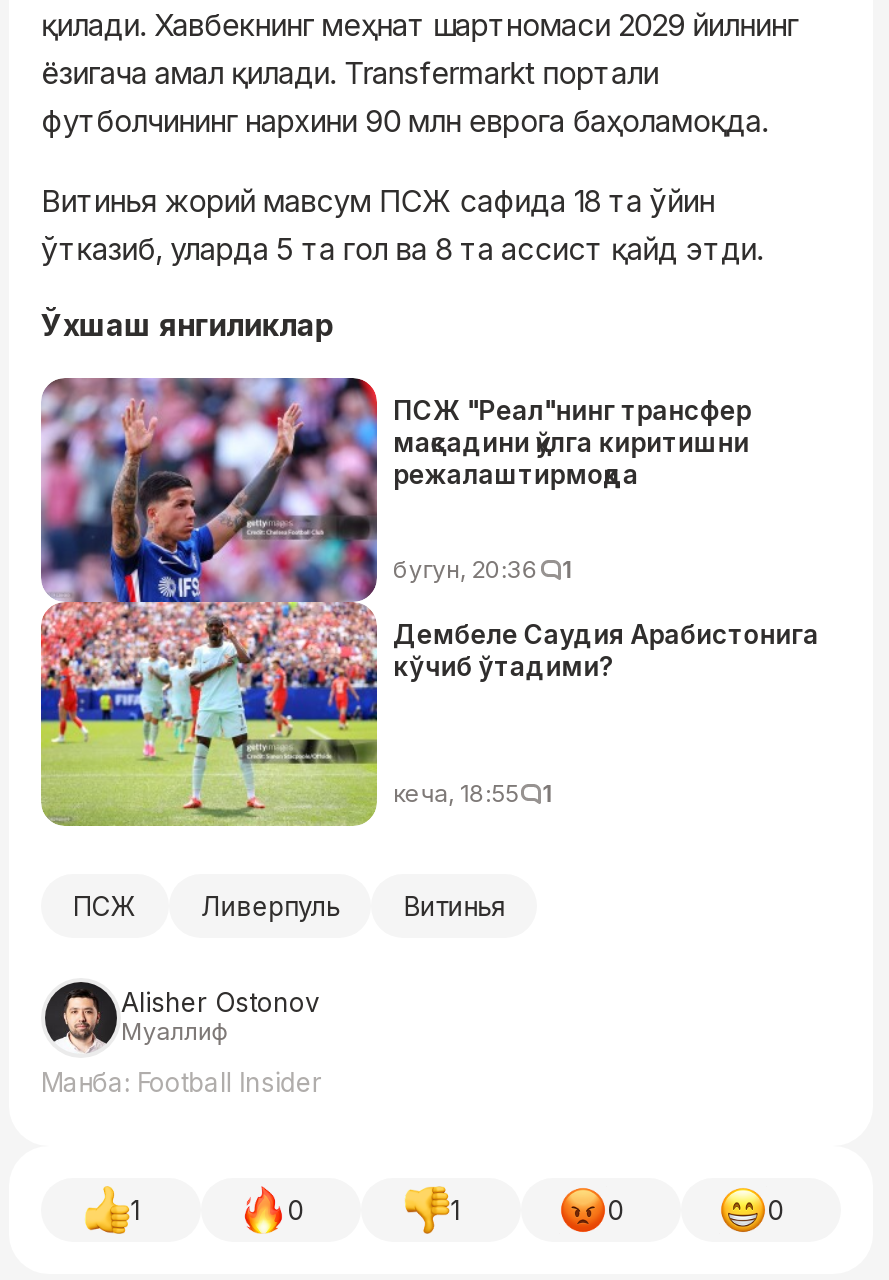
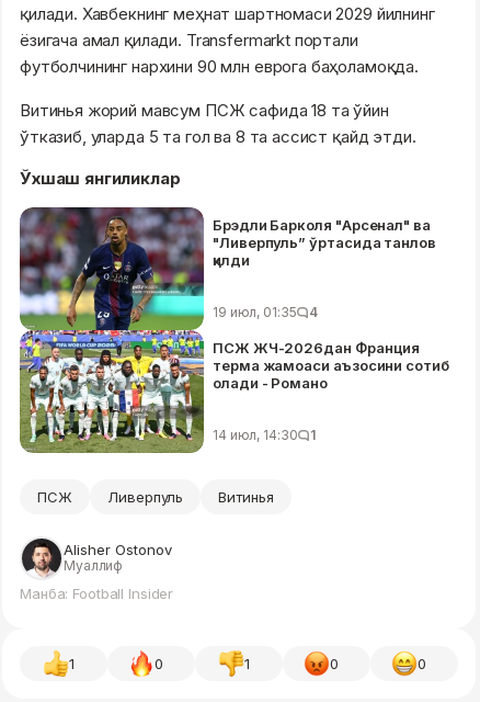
[39,376,751,826] [image] | ПСЖ "Реал"нинг трансфер | мақсадини қўлга киритишни | режалаштирмоқда -> [19,206,436,453] [image] | Брэдли Барколя "Арсенал" ва | "Ливерпуль” ўртасида танлов | қилди
[393,554,572,584] бугун, 20:36 | 1 -> [213,304,318,320] 19 июл, 01:35 | 4
[393,618,819,682] Дембеле Саудия Арабистонига | кўчиб ўтадими? -> [213,339,449,392] ПСЖ ЖЧ-2026дан Франция | терма жамоаси аъзосини сотиб | олади - Романо
[393,778,552,808] кеча, 18:55 1 -> [213,427,316,443] 14 июл, 14:30 1

